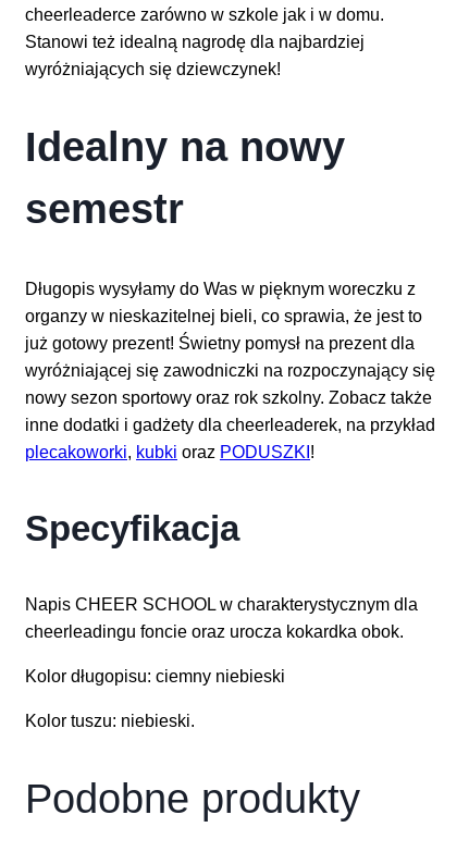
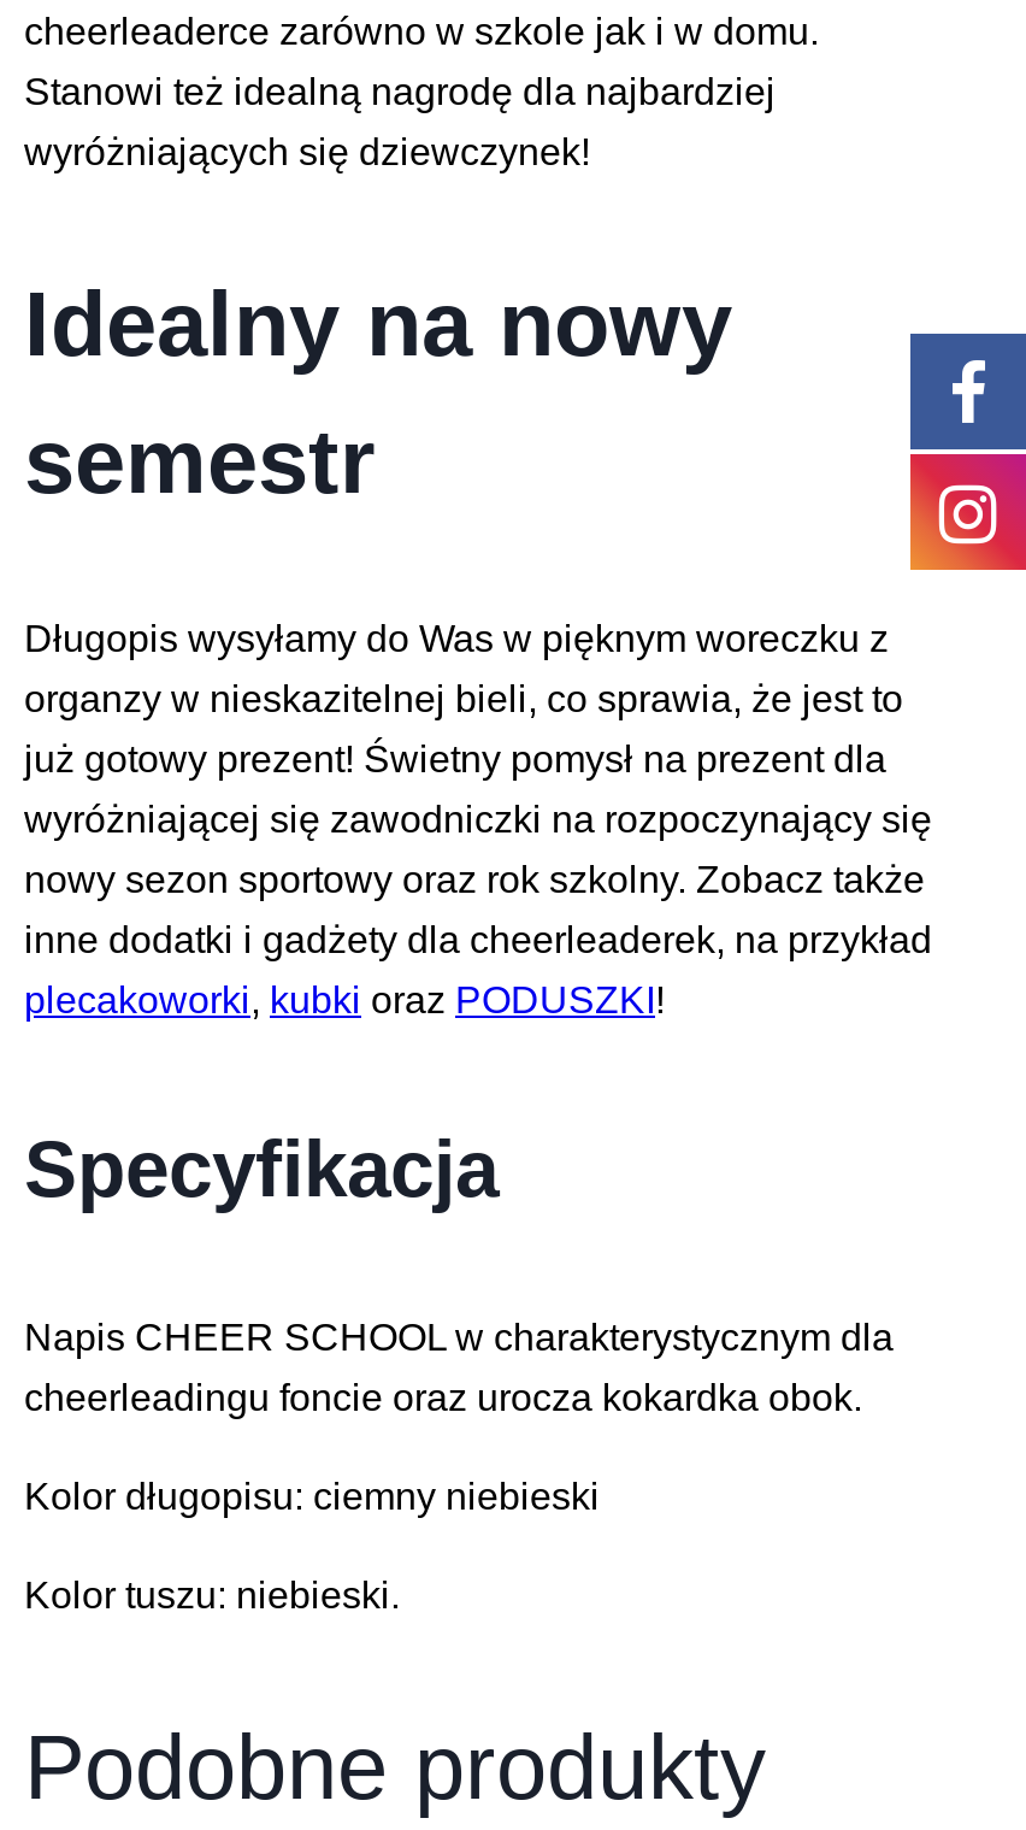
none -> [908,331,1019,572] [image]

